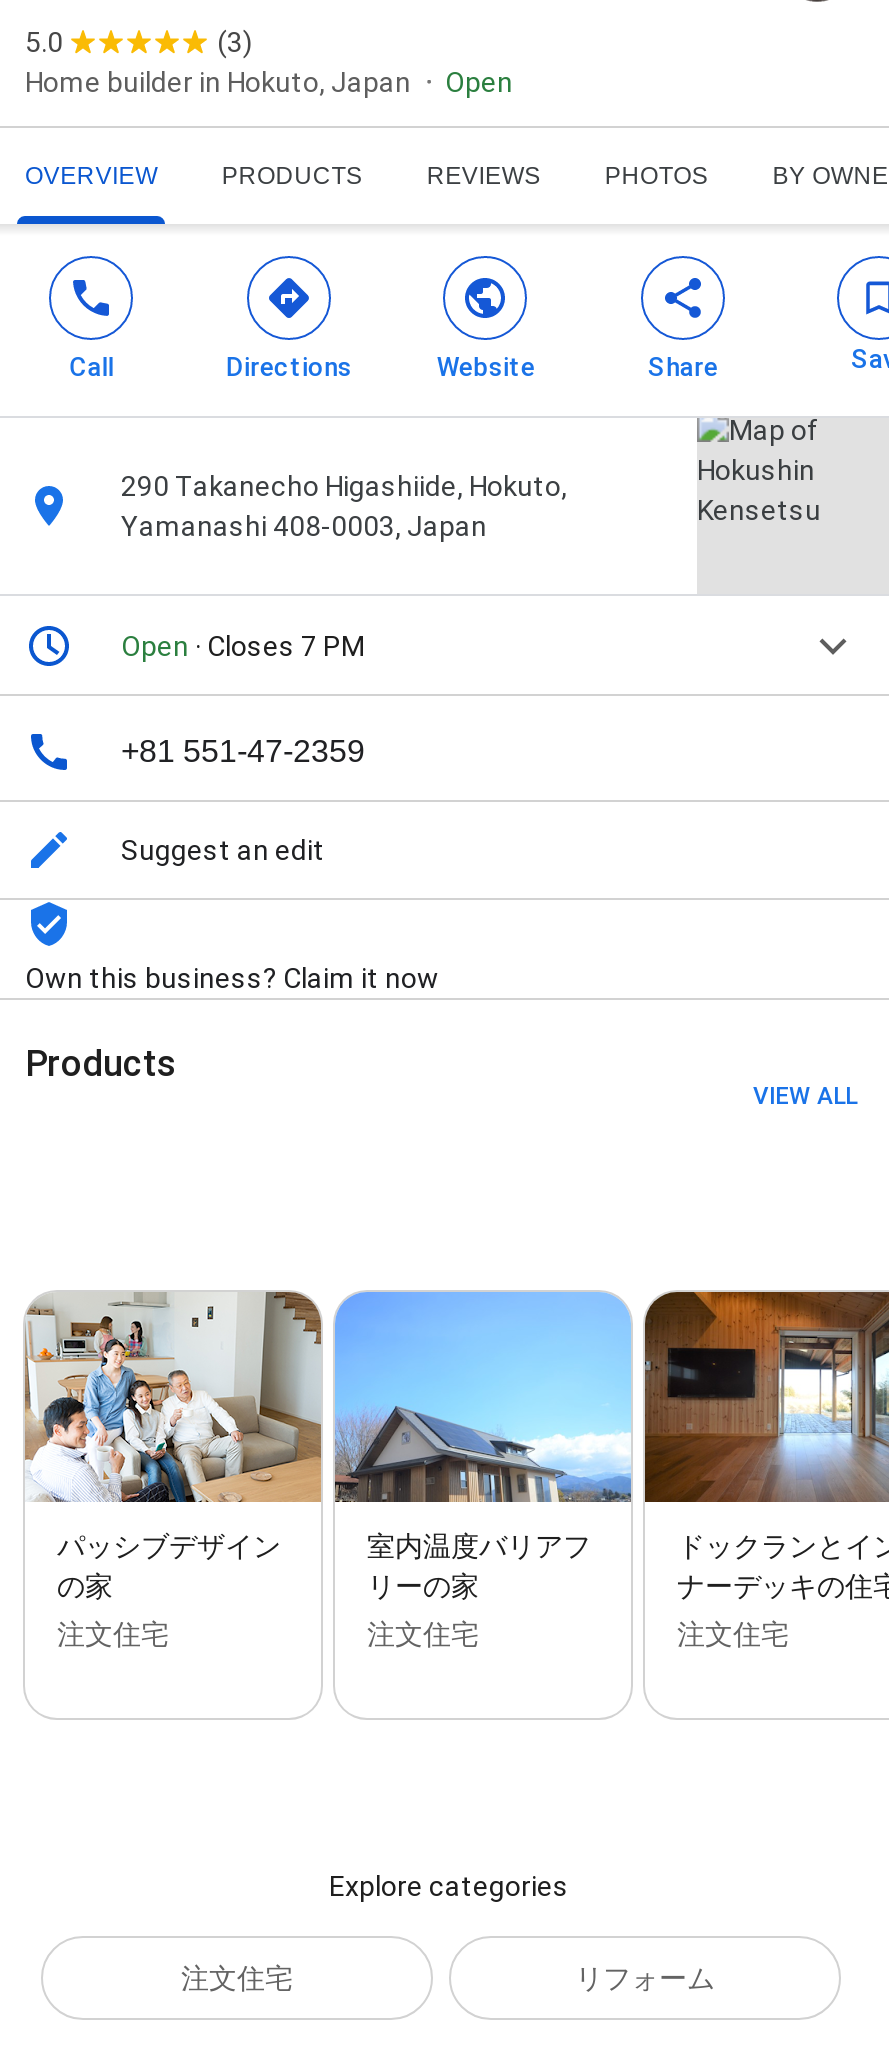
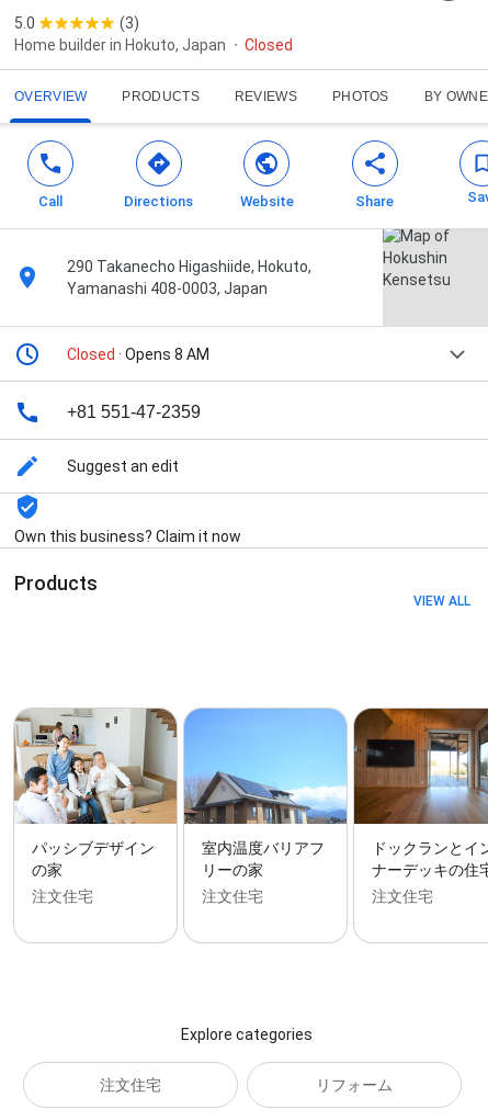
[445,66,513,98] Open -> [245,36,293,54] Closed
[121,630,365,662] Open · Closes 7 PM -> [67,346,209,363] Closed · Opens 8 AM

